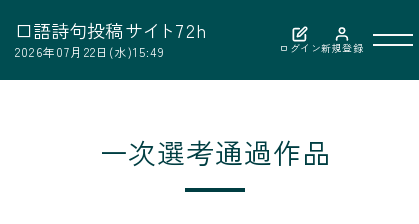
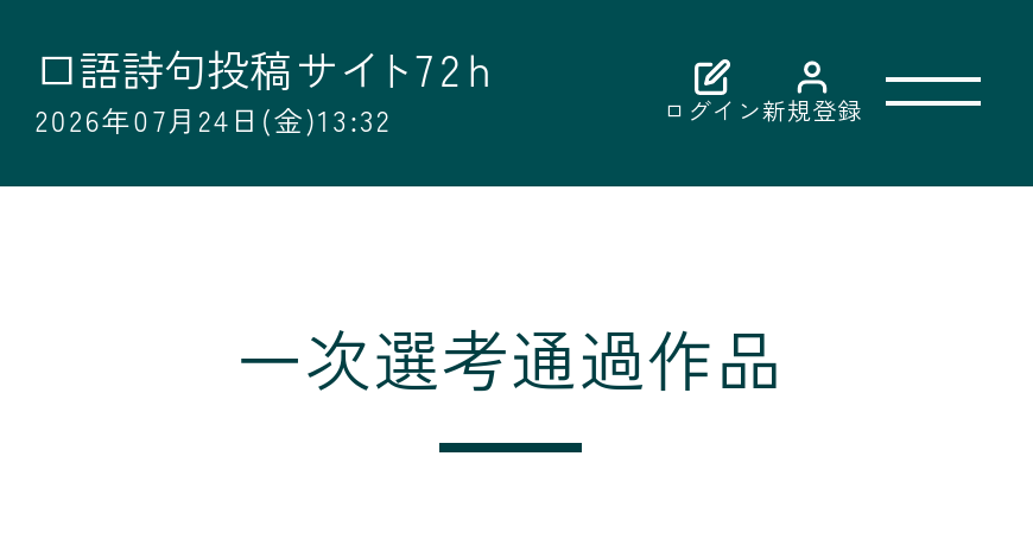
[15,42,165,59] 2026年07月22日(水)15:49 -> [36,97,391,138] 2026年07月24日(金)13:32

